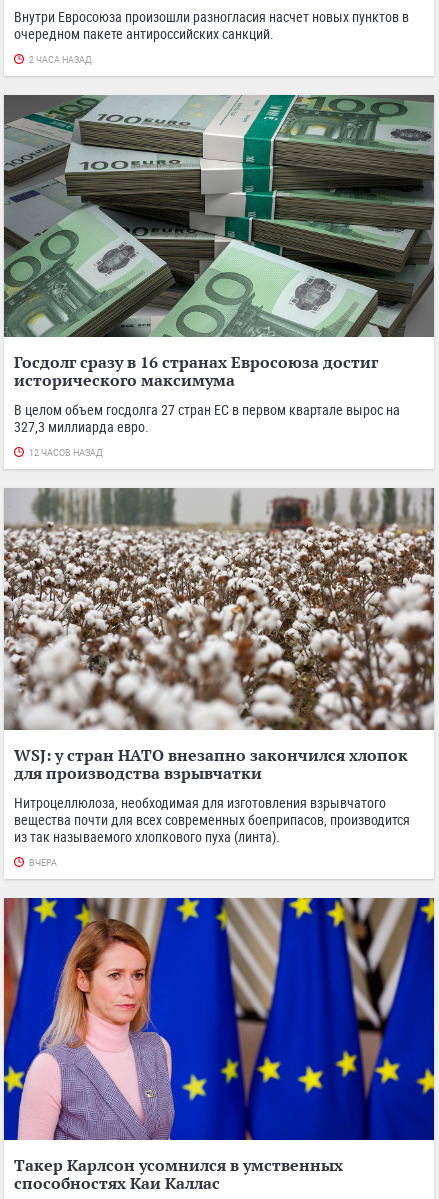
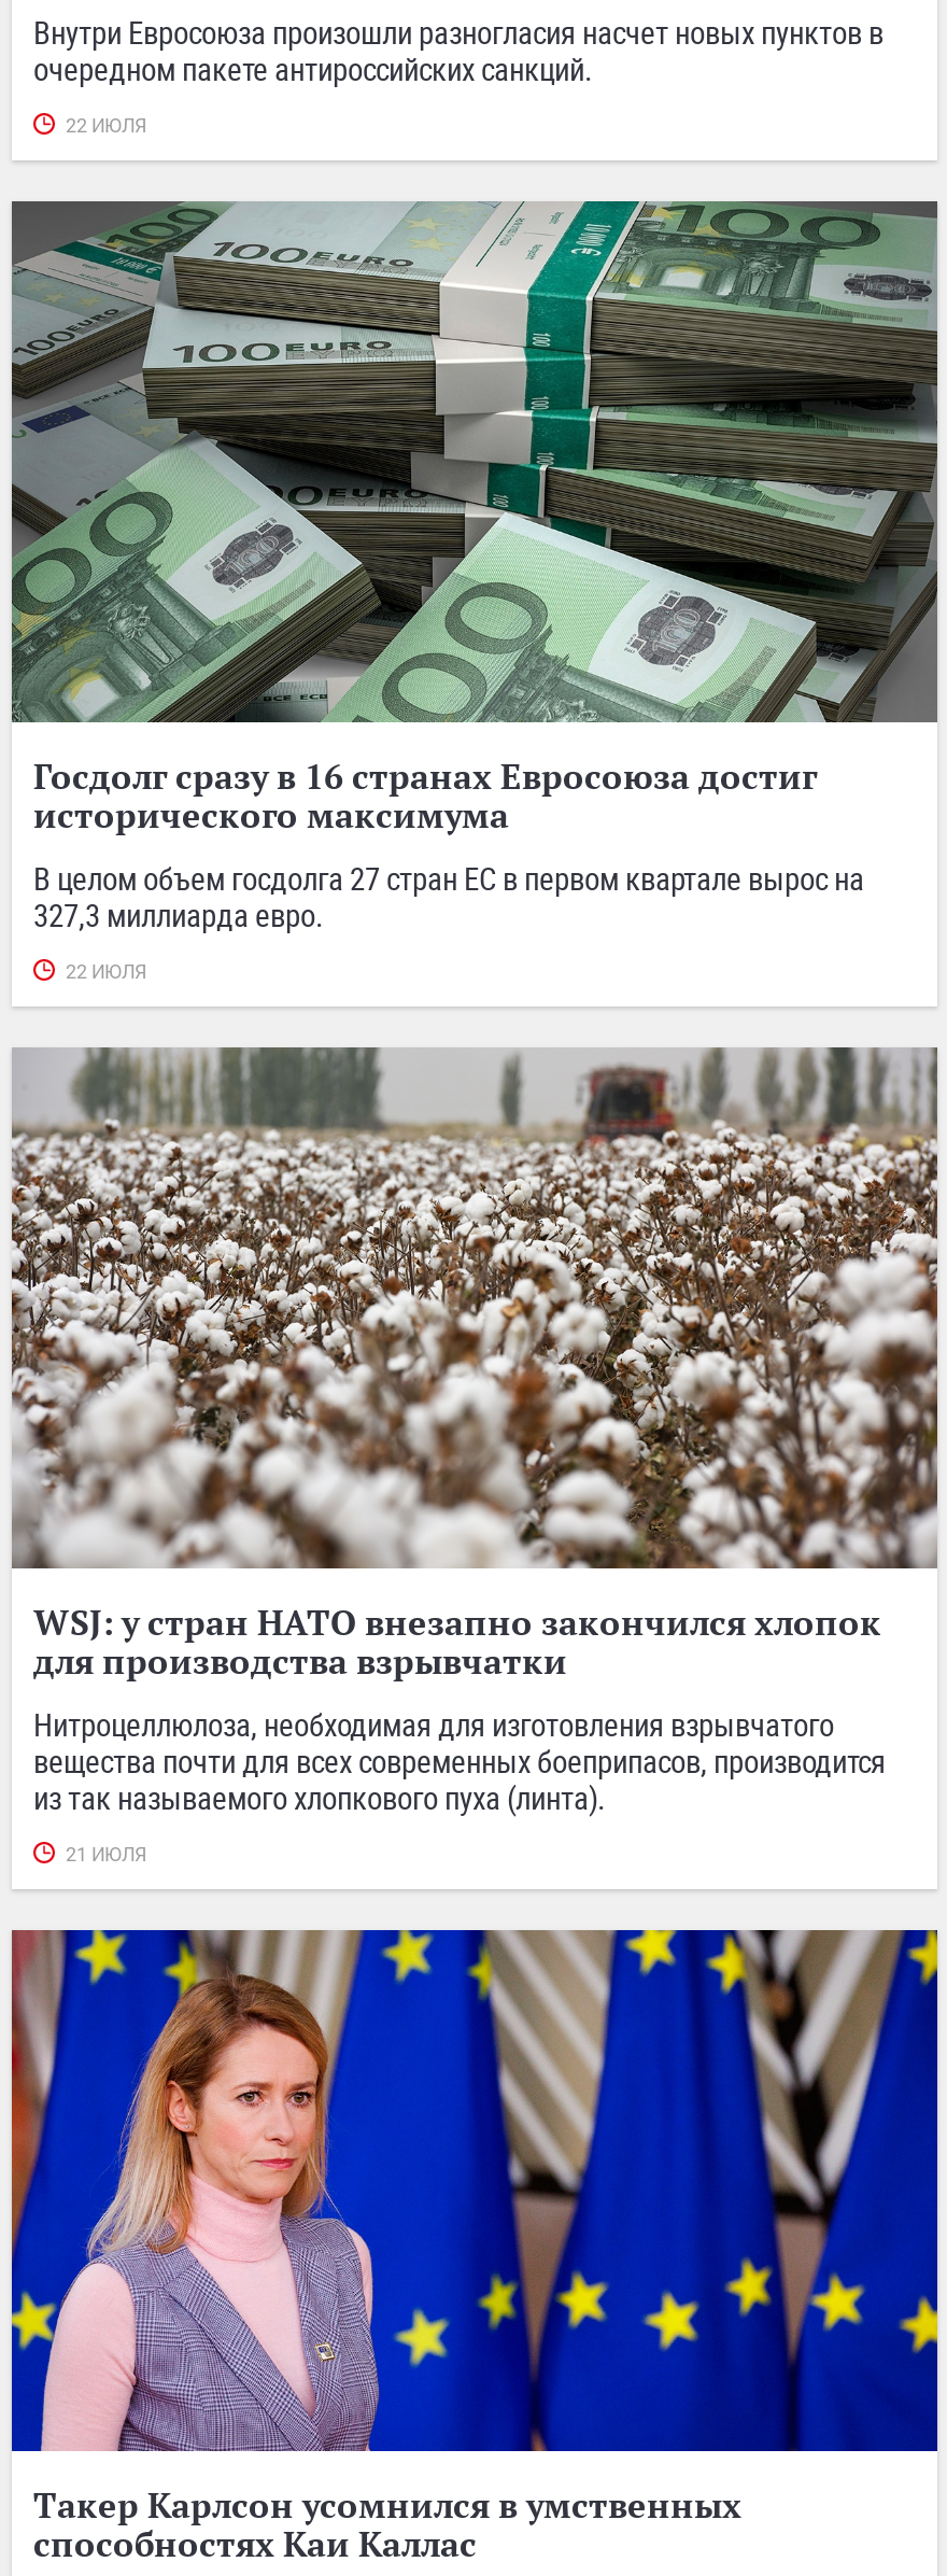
[29,55,92,65] 2 ЧАСА НАЗАД -> [66,116,147,138] 22 ИЮЛЯ
[29,448,103,458] 12 ЧАСОВ НАЗАД -> [66,962,147,983] 22 ИЮЛЯ
[29,858,57,868] ВЧЕРА -> [66,1844,147,1866] 21 ИЮЛЯ

